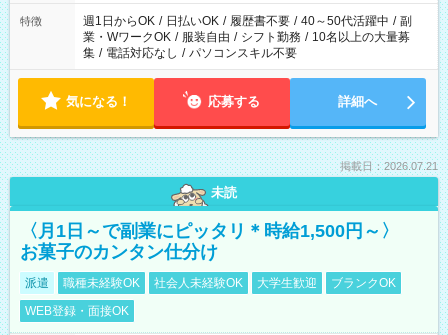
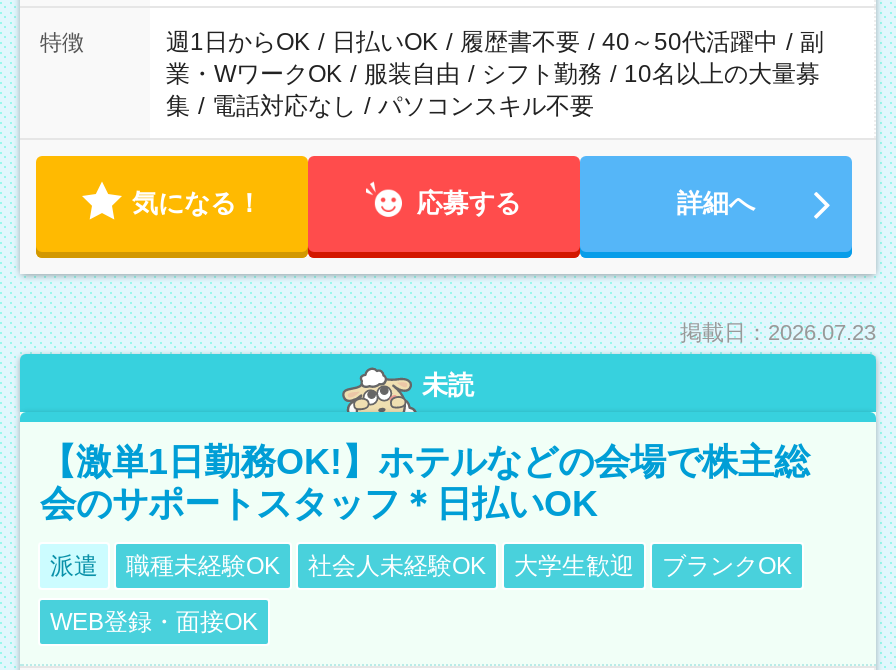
[340,160,438,172] 掲載日：2026.07.21 -> [680,320,876,344] 掲載日：2026.07.23
[20,221,399,262] 〈月1日～で副業にピッタリ＊時給1,500円～〉 | お菓子のカンタン仕分け -> [40,442,810,524] 【激単1日勤務OK!】ホテルなどの会場で株主総 | 会のサポートスタッフ＊日払いOK

